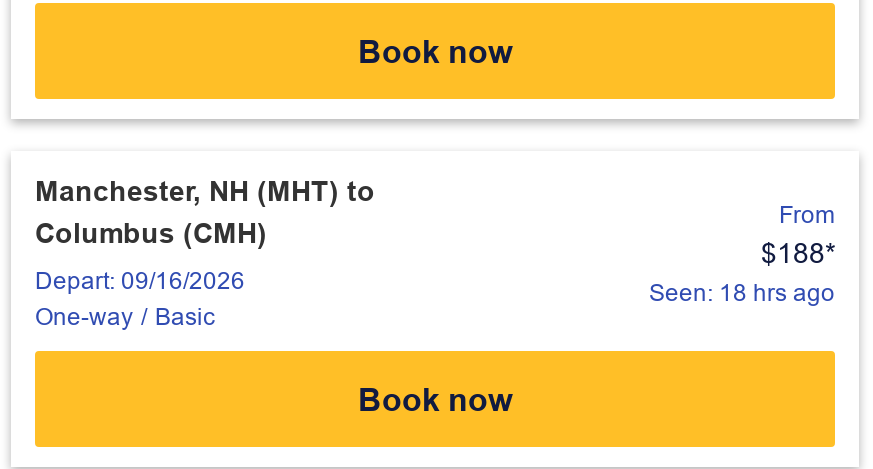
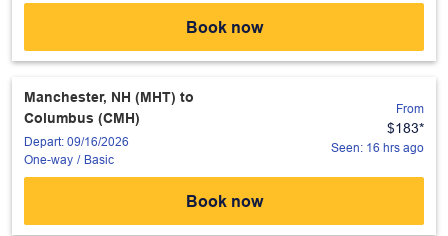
[761,236,835,268] $188* -> [387,120,424,136] $183*
[649,278,835,306] Seen: 18 hrs ago -> [331,141,424,155] Seen: 16 hrs ago

